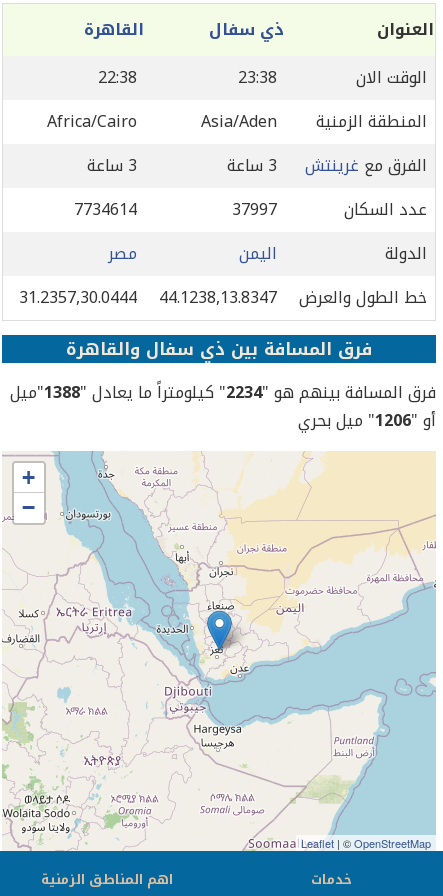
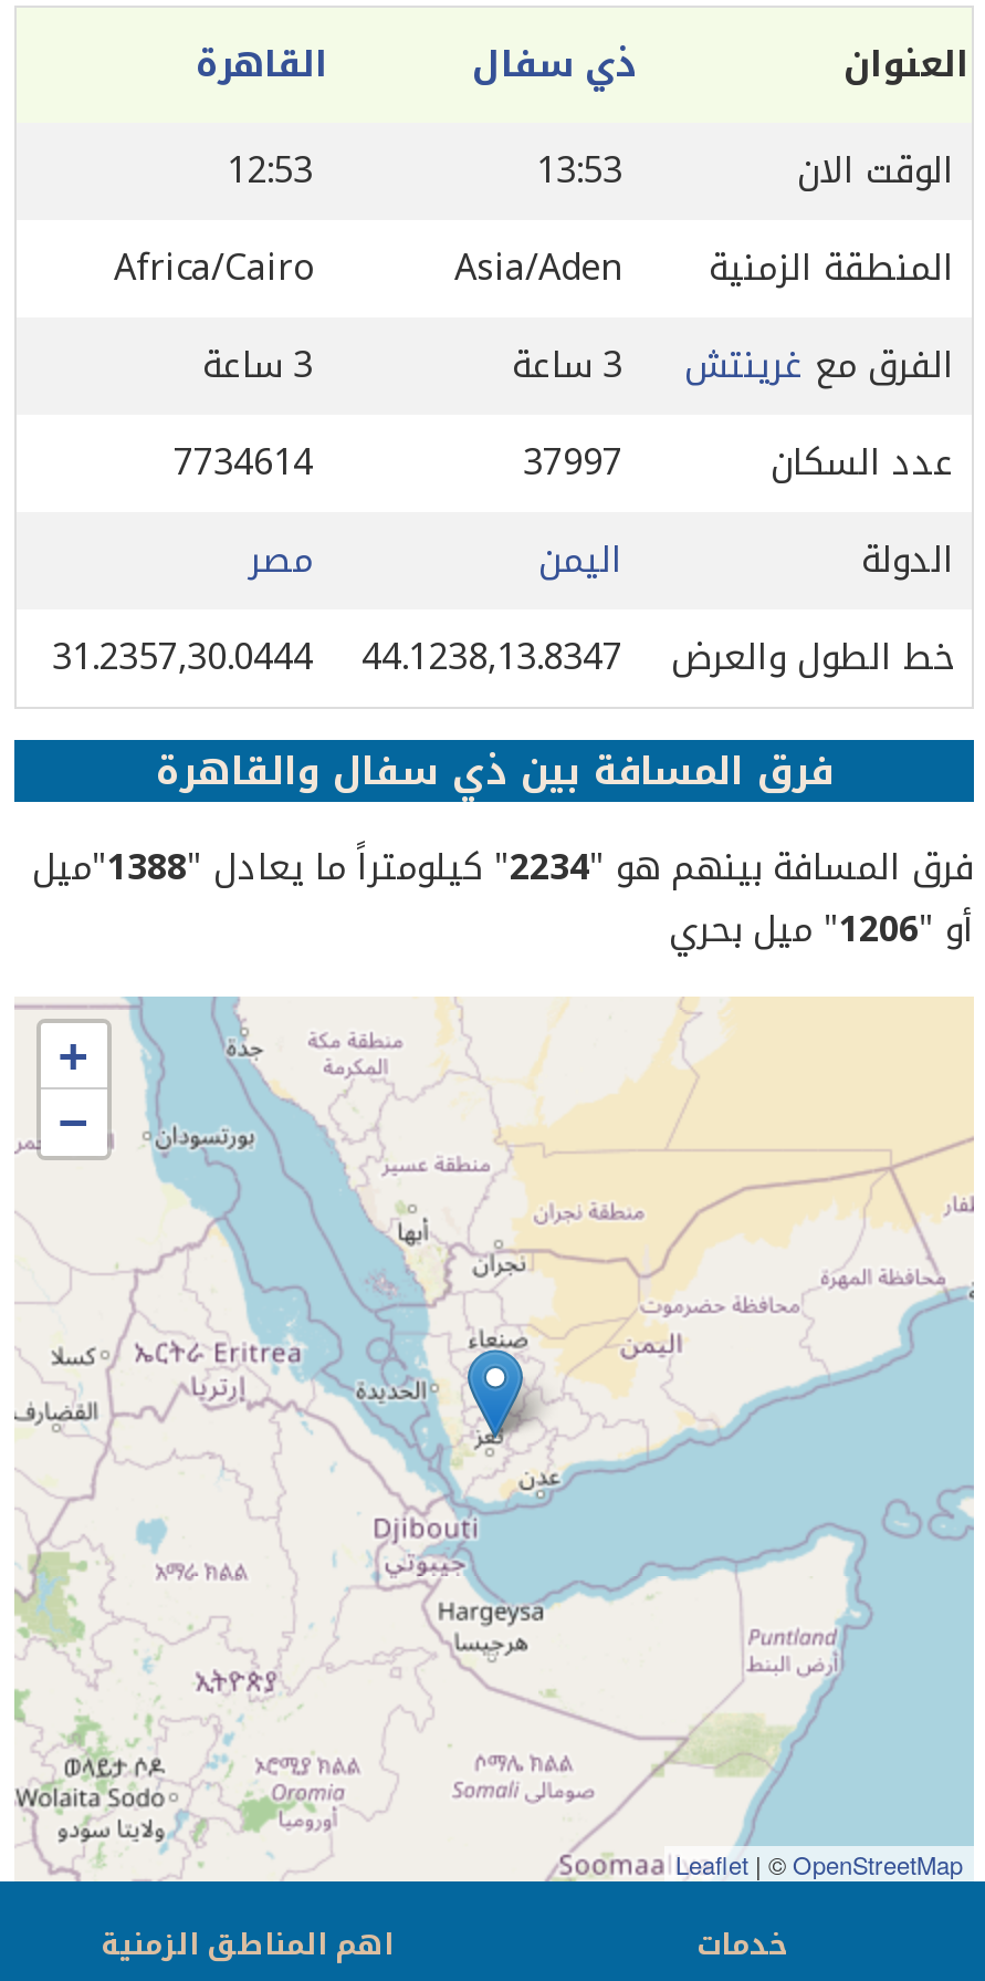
[98,62,137,93] 22:38 -> [227,137,313,205] 12:53
[238,62,277,93] 23:38 -> [536,137,622,205] 13:53

